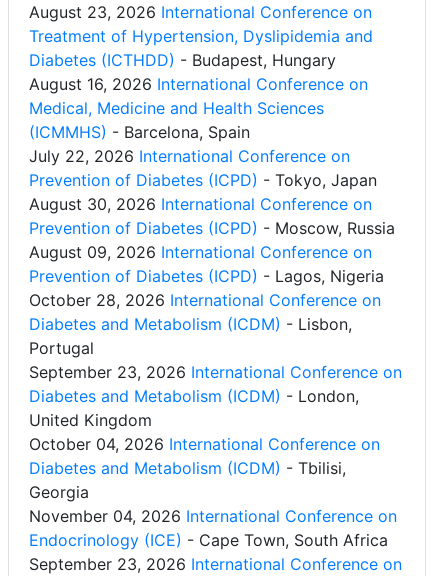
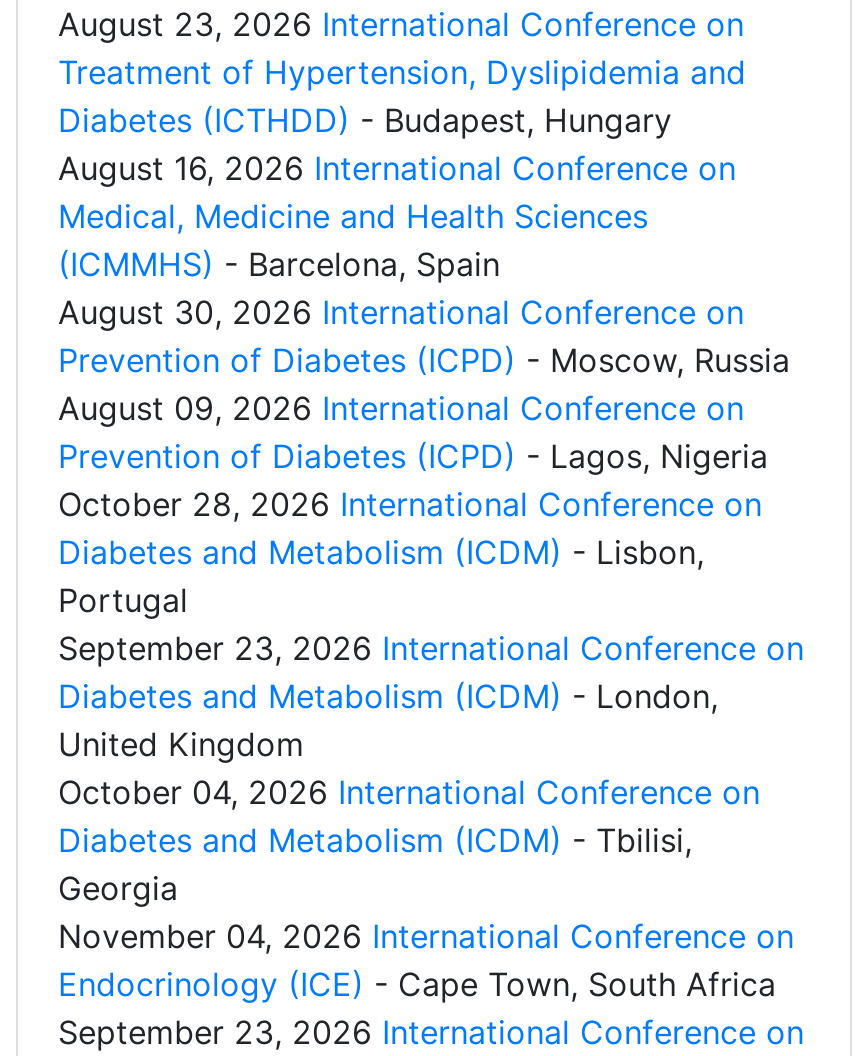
[29,146,377,190] July 22, 2026 International Conference on | Prevention of Diabetes (ICPD) - Tokyo, Japan -> none

